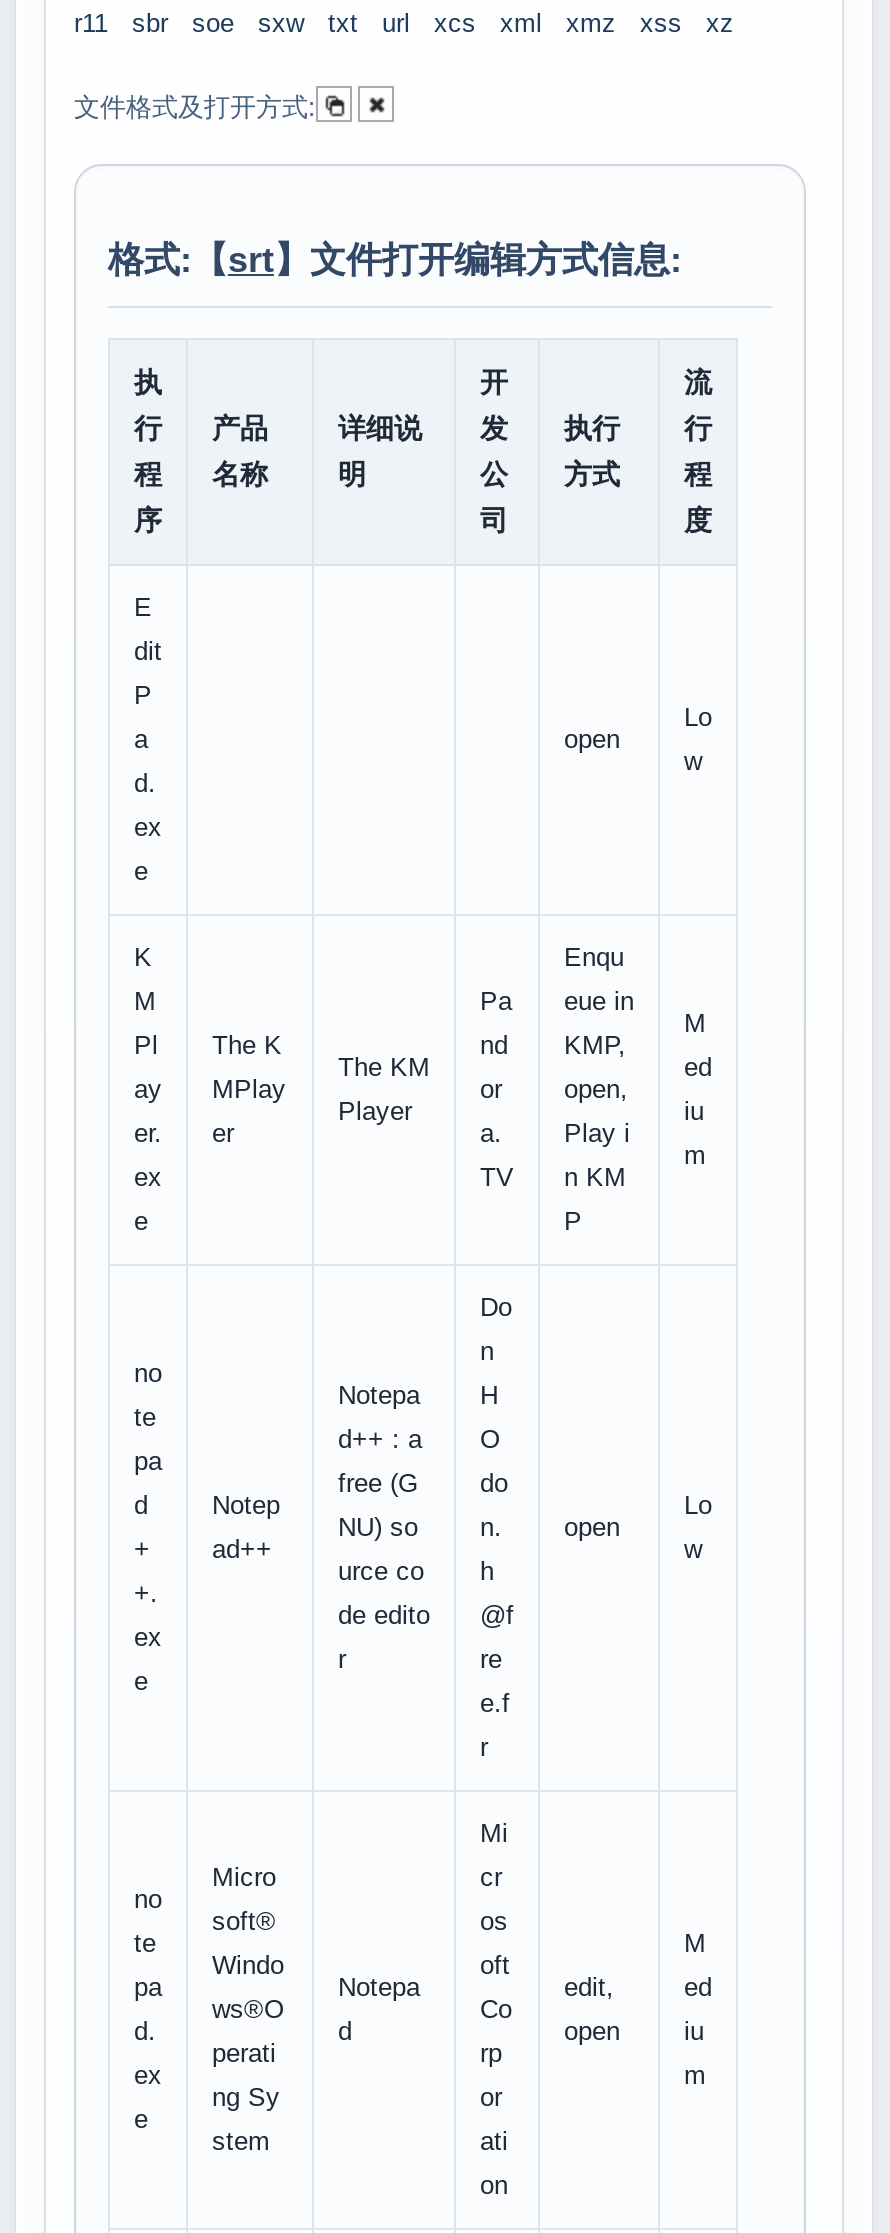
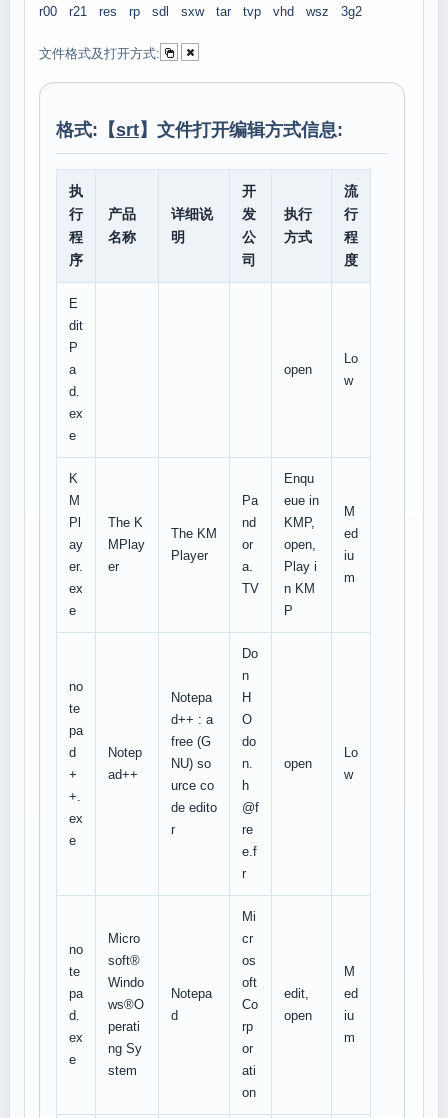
[74,8,234,38] r11 | sbr | soe -> [39,4,169,19] r00 | r21 | res | rp | sdl
[328,8,734,38] txt | url | xcs | xml | xmz | xss | xz -> [216,4,362,19] tar | tvp | vhd | wsz | 3g2

